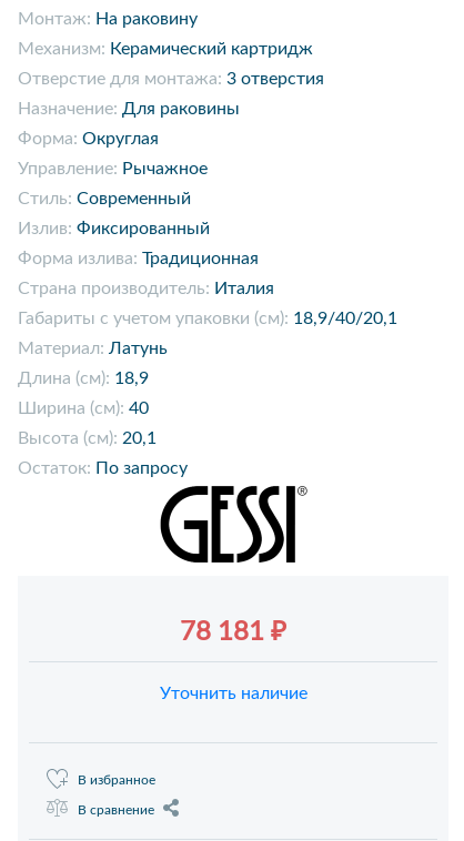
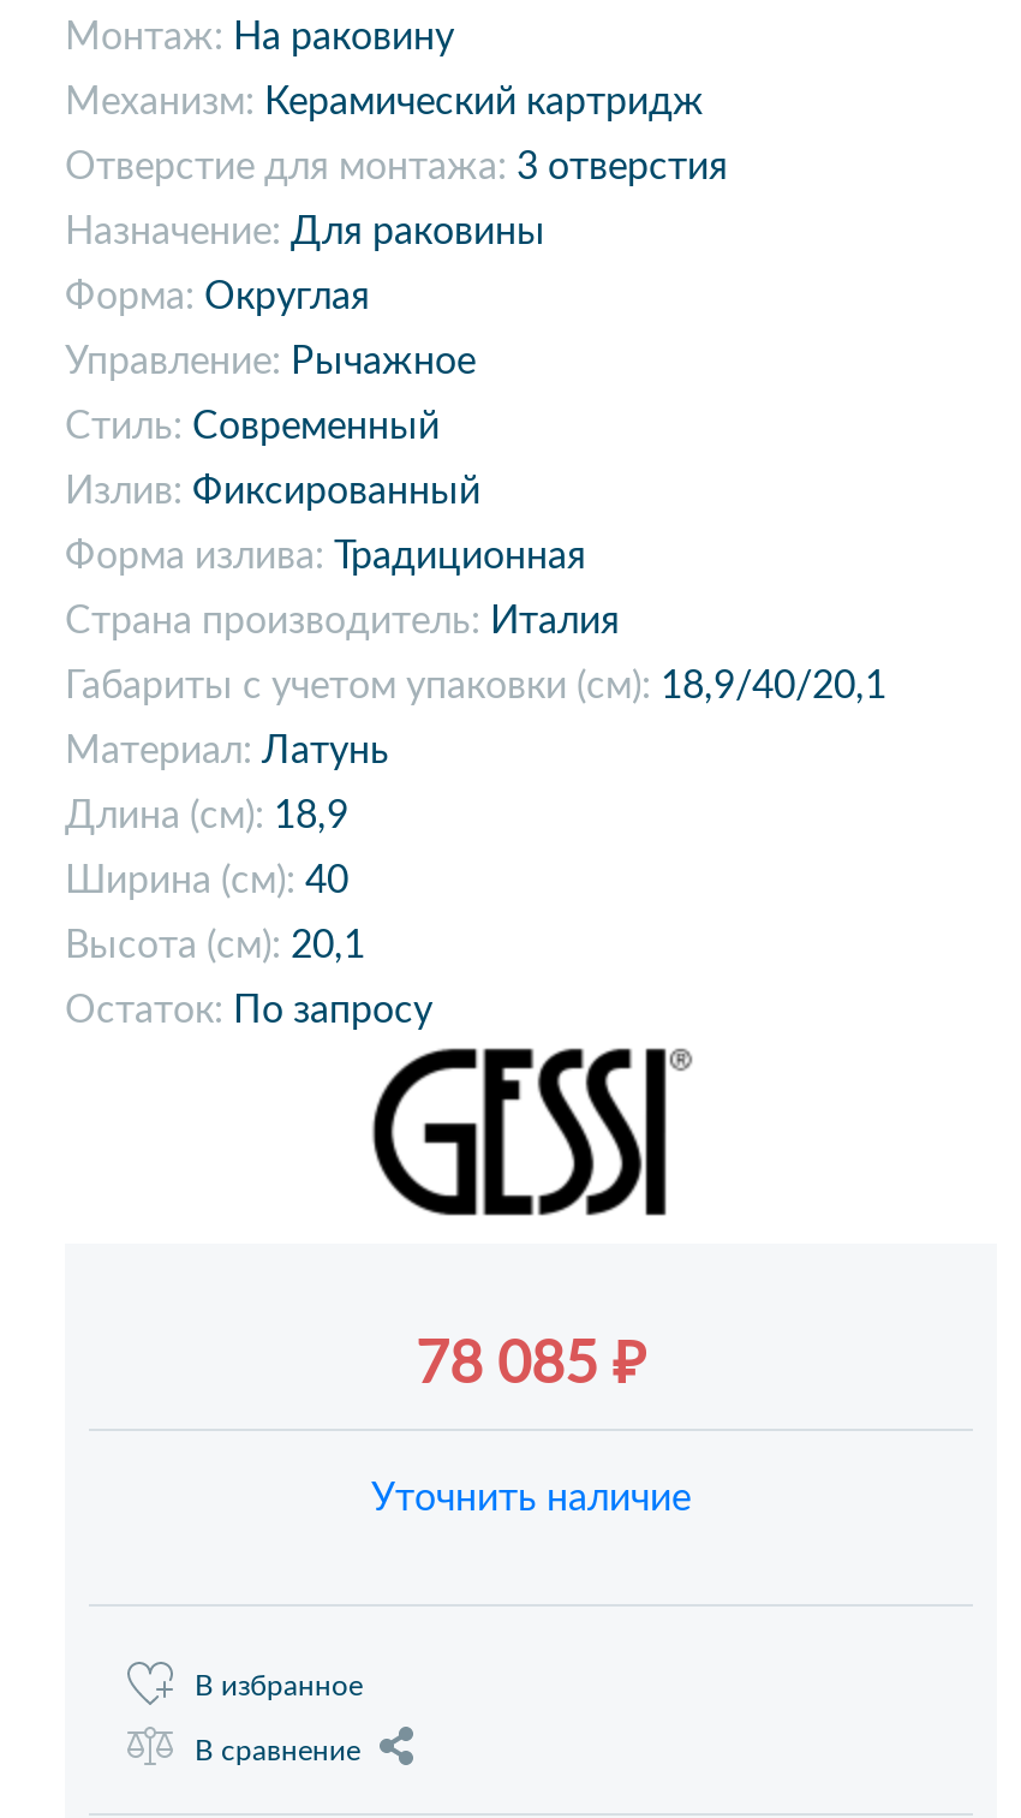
[180,619,286,646] 78 181 ₽ -> [416,1337,646,1395] 78 085 ₽

